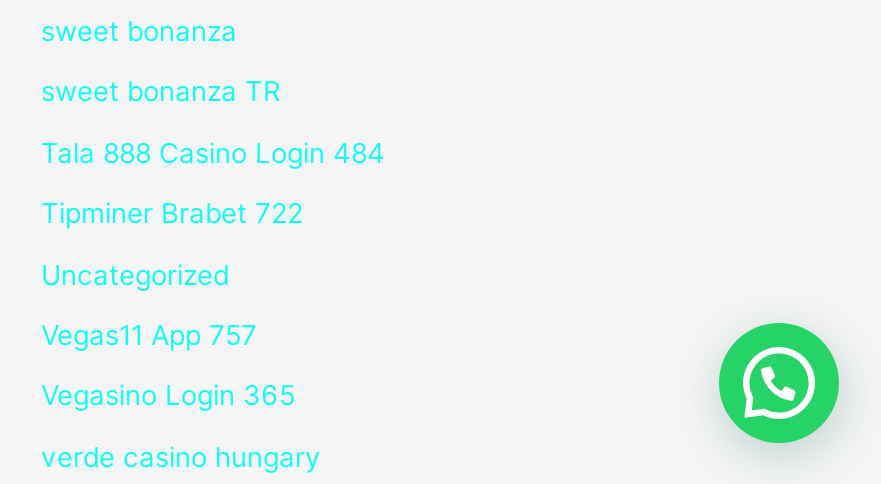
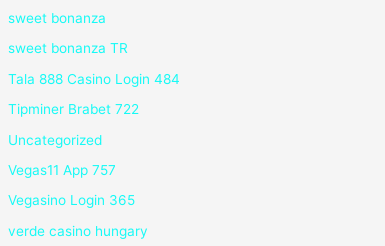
[715,321,843,455] [image] -> none

